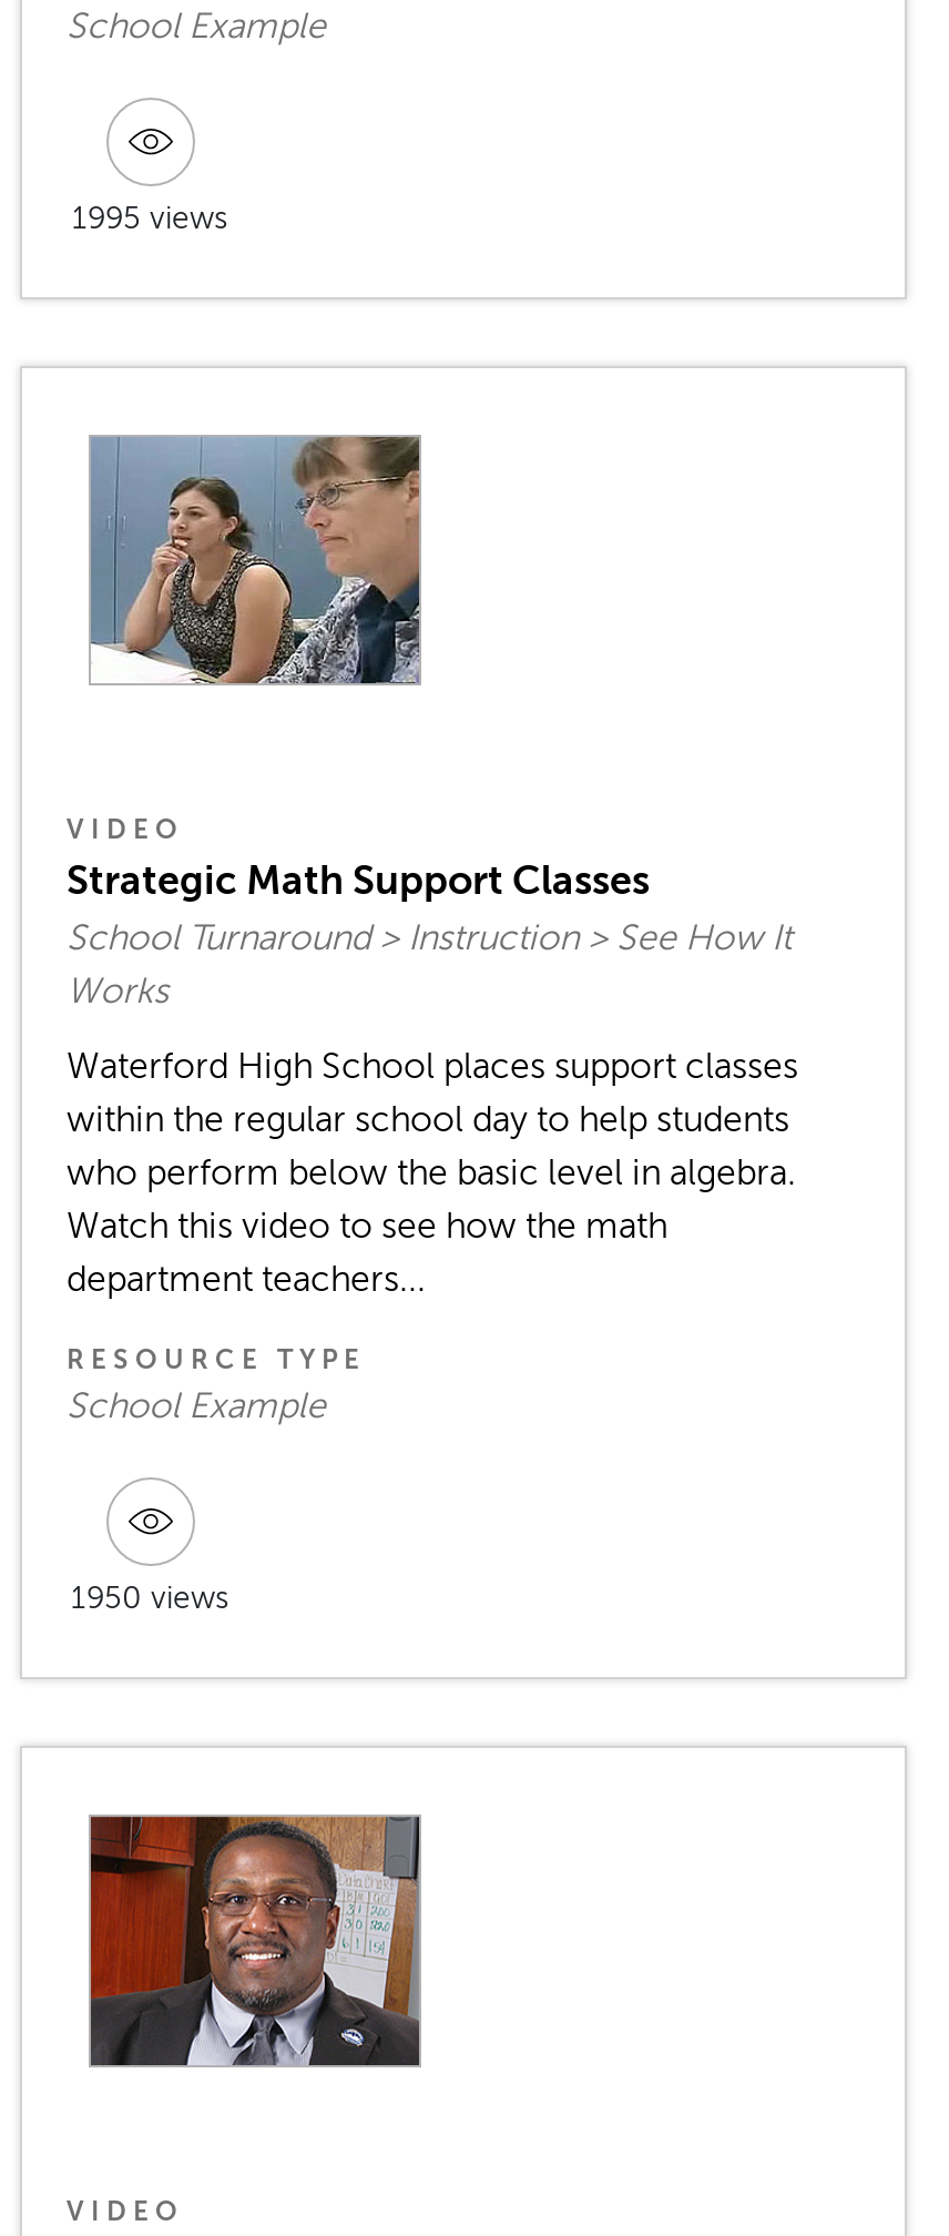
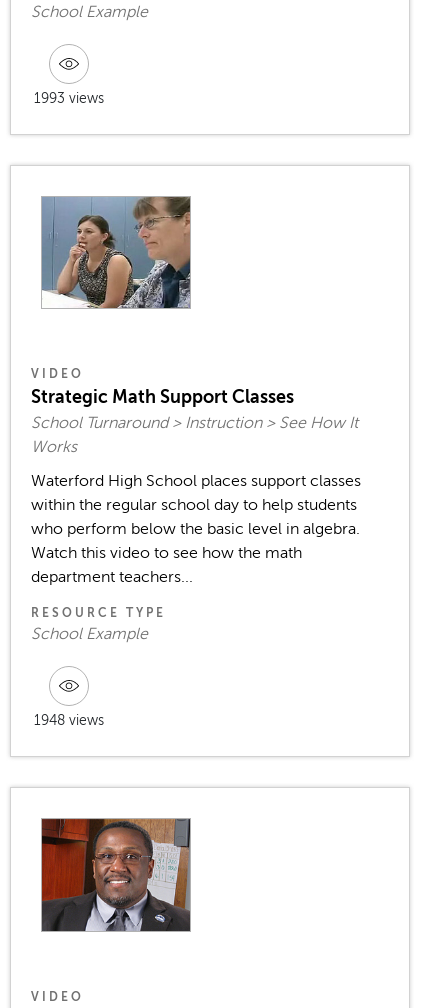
[72,203,227,236] 1995 views -> [33,91,103,106] 1993 views
[71,1583,228,1616] 1950 views -> [33,713,103,728] 1948 views

